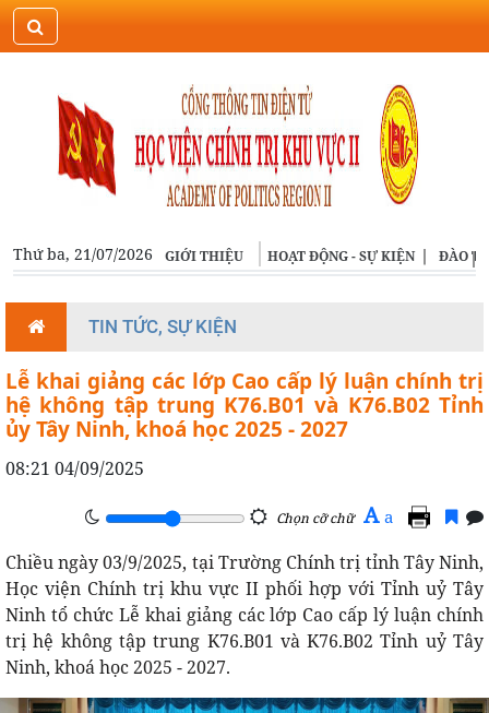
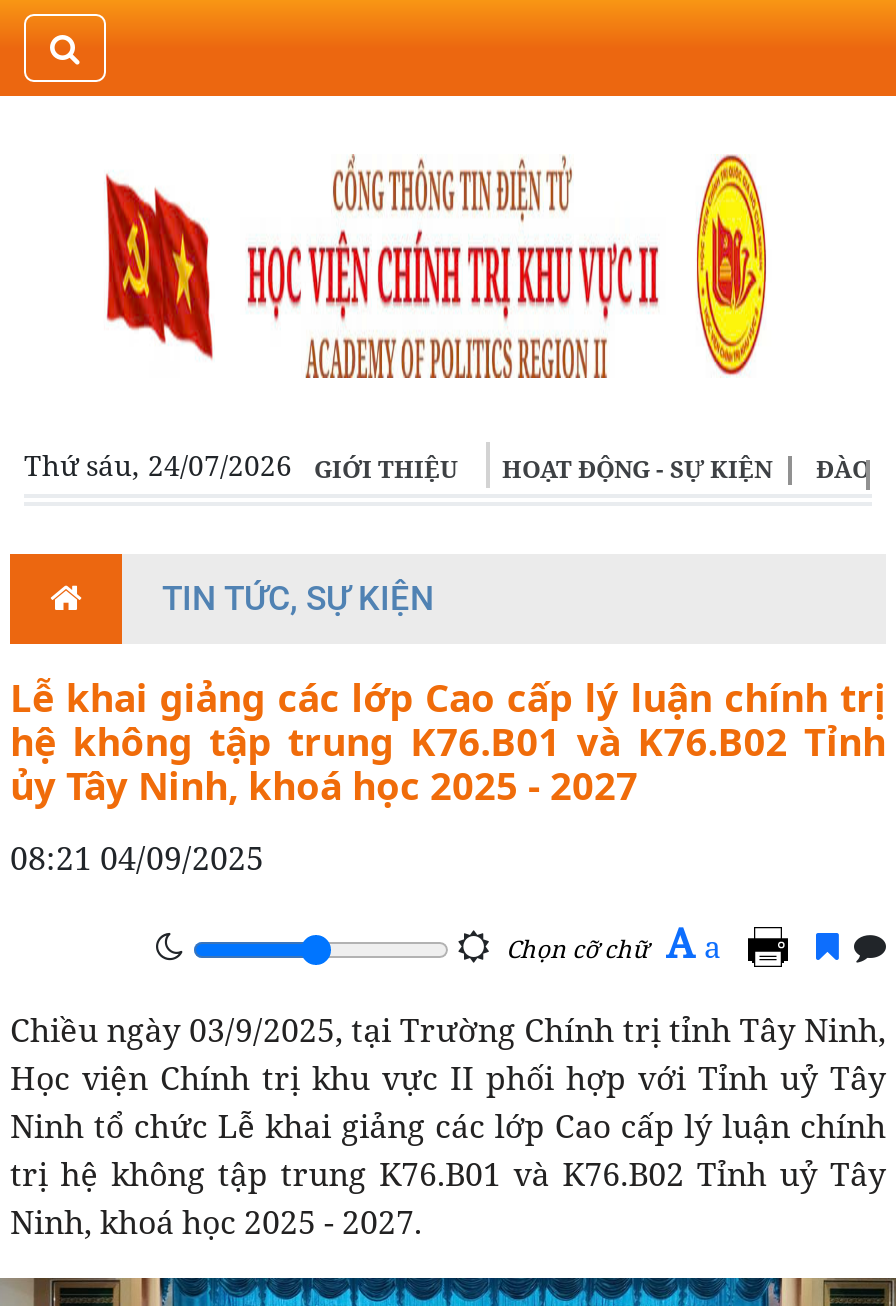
[13,243,153,264] Thứ ba, 21/07/2026 -> [24,446,292,484] Thứ sáu, 24/07/2026

